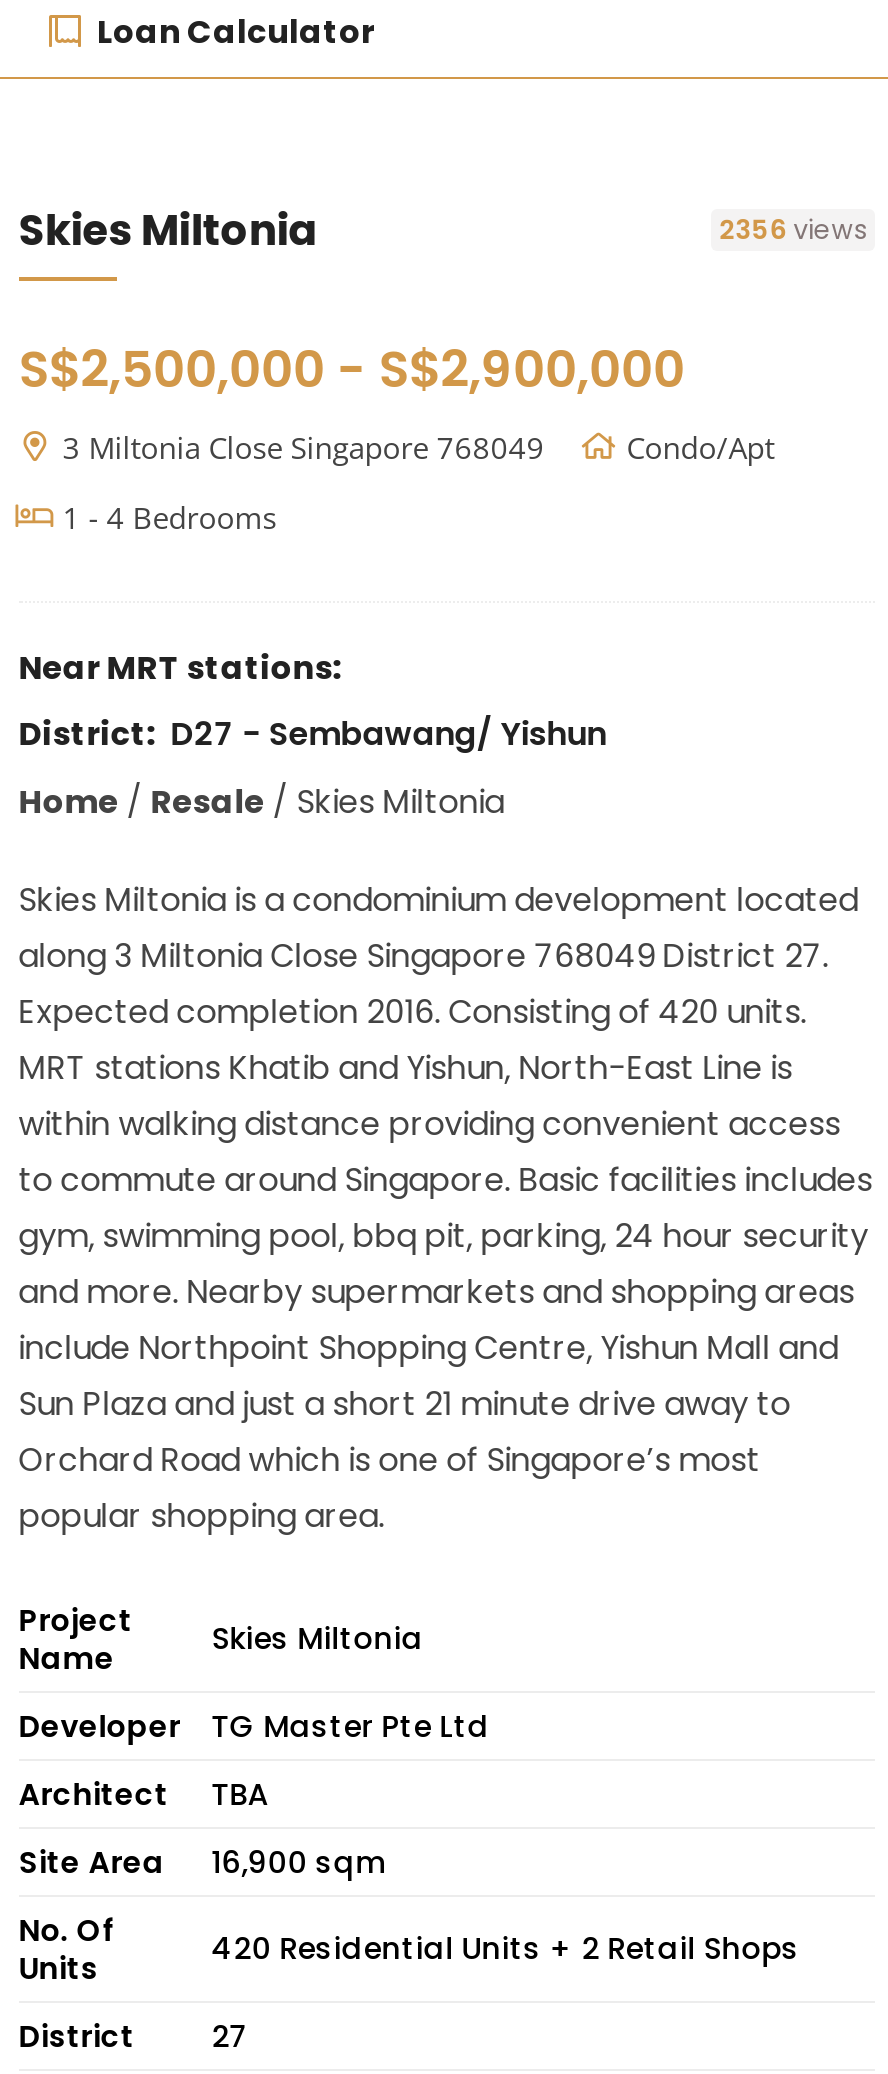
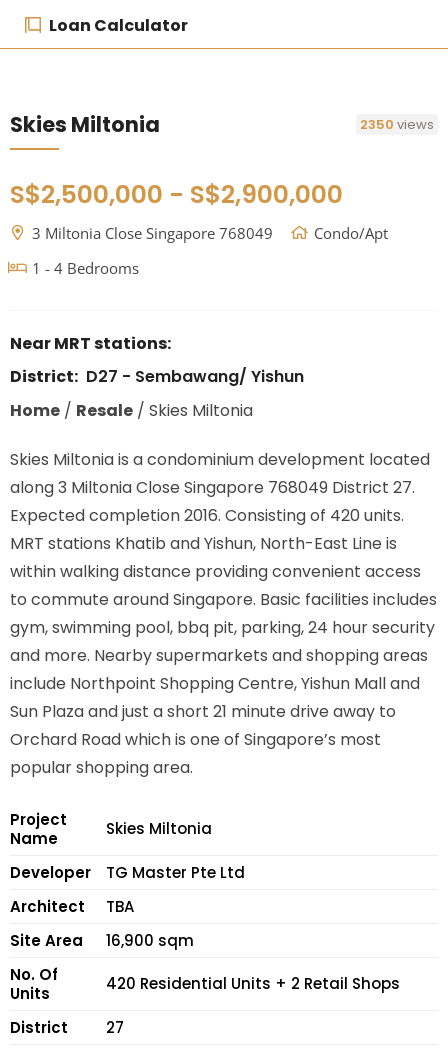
[719,211,867,249] 2356 views -> [360,115,434,134] 2350 views

